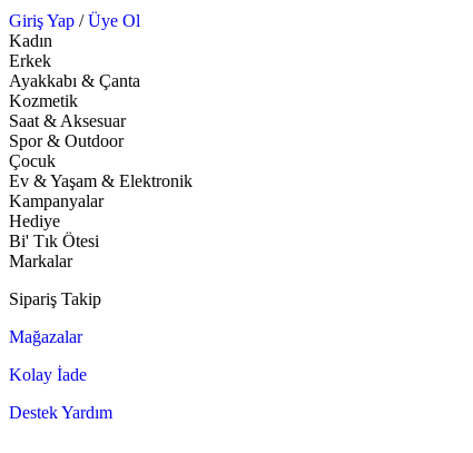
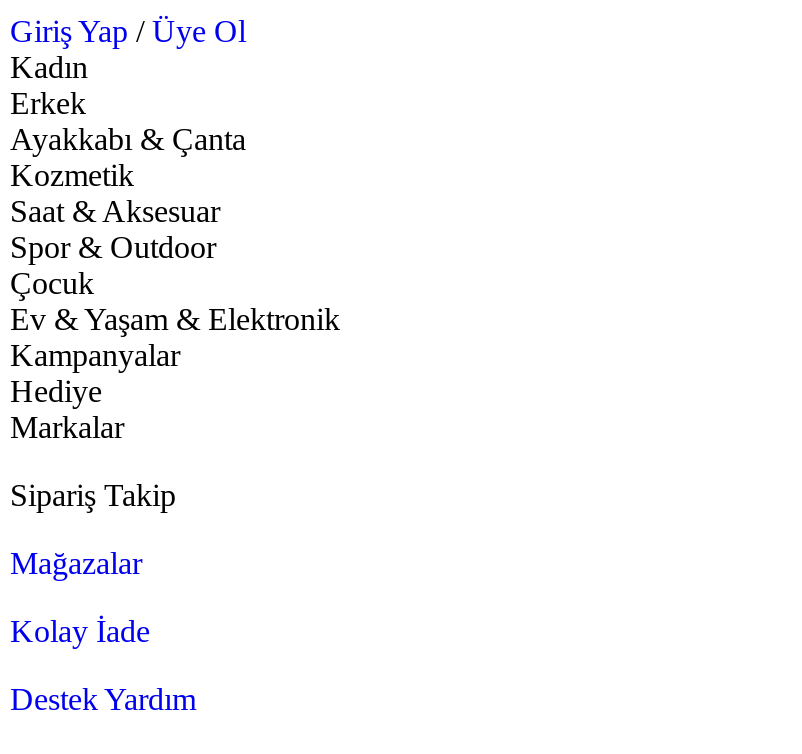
[9,232,99,250] Bi' Tık Ötesi -> none

